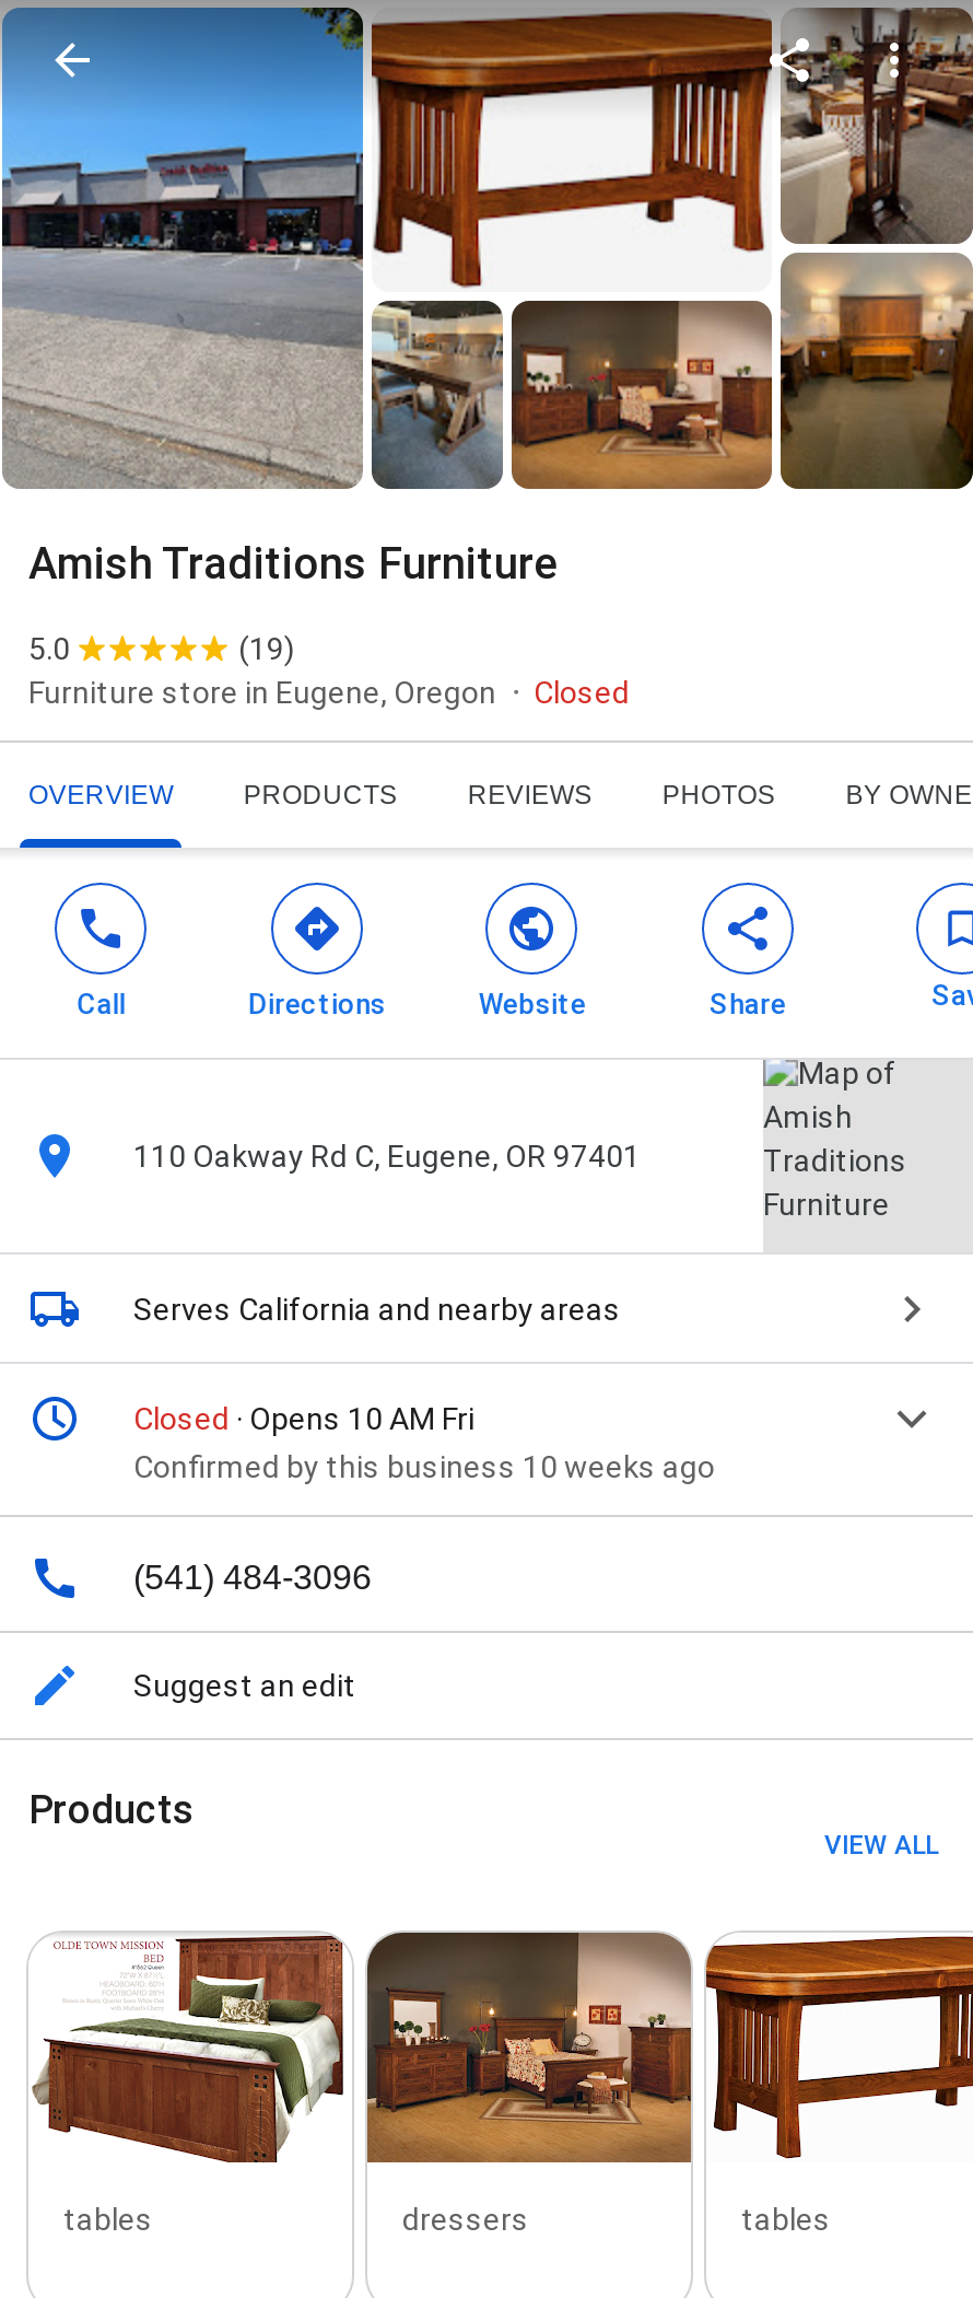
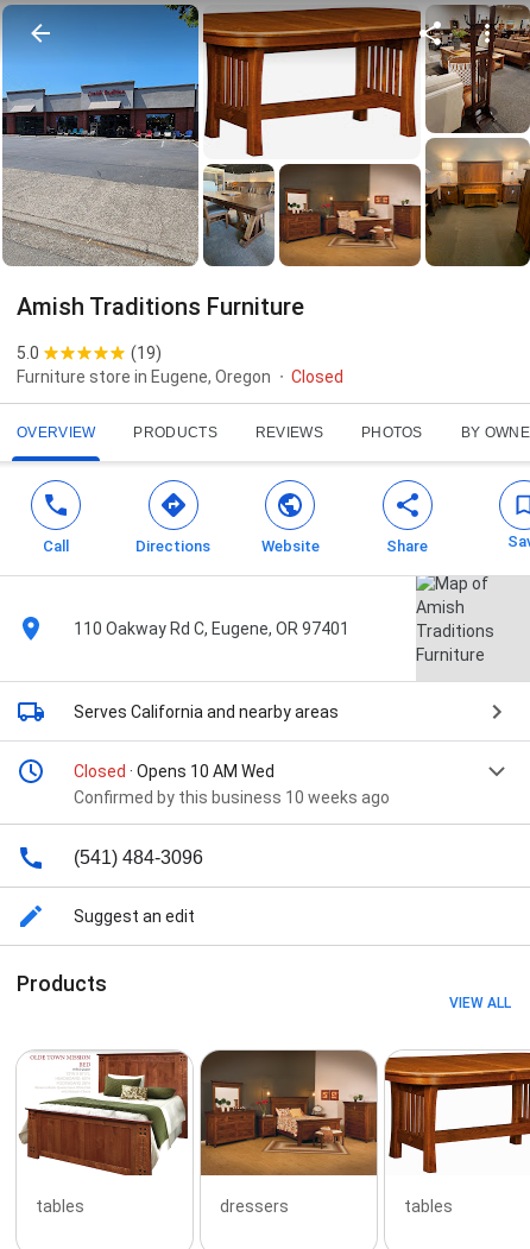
[133,1402,474,1437] Closed · Opens 10 AM Fri -> [74,762,275,781] Closed · Opens 10 AM Wed

